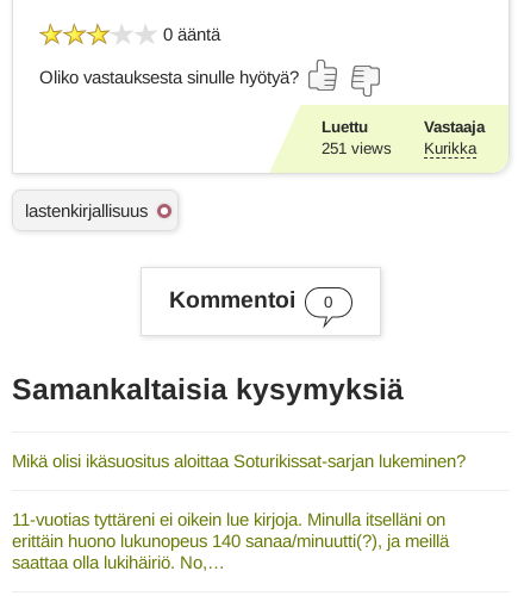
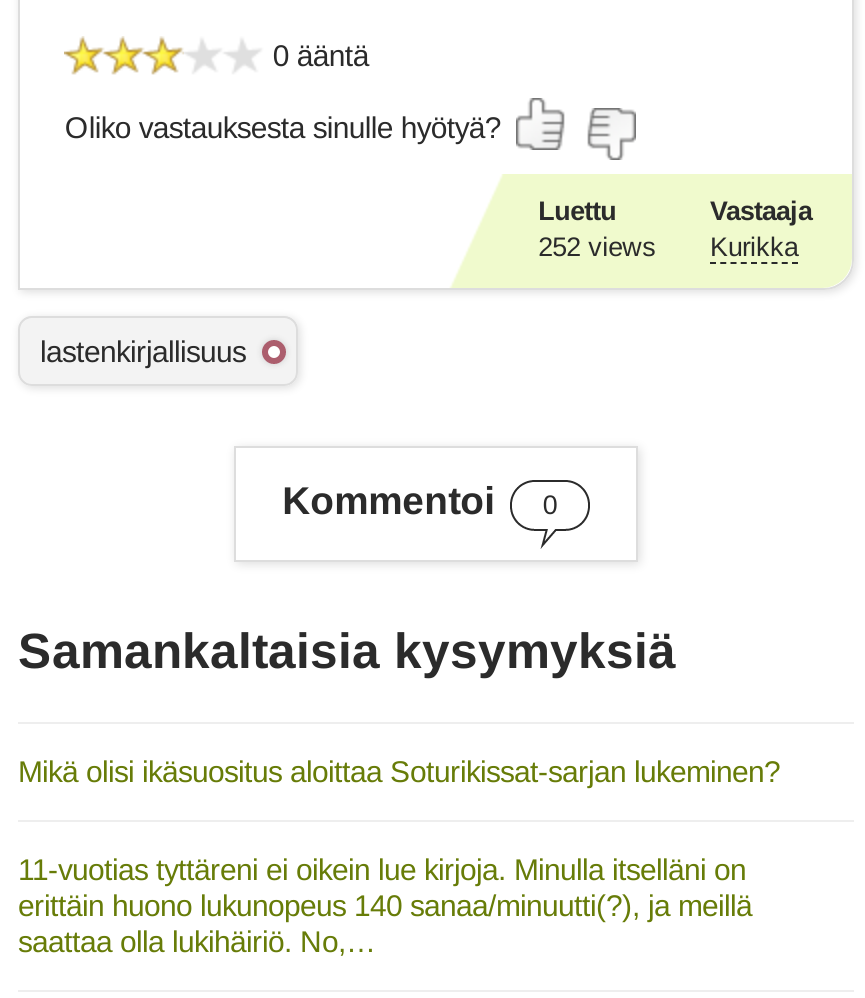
[322,140,476,158] 251 views Kurikka -> [538,233,798,263] 252 views Kurikka

